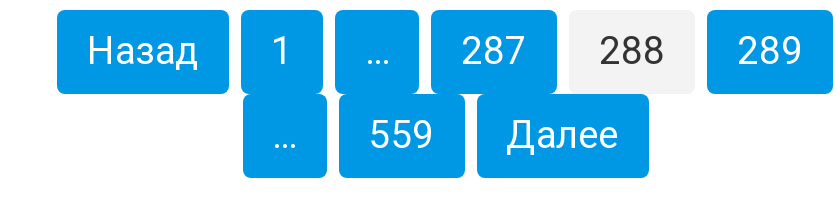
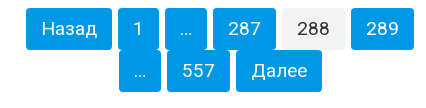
[368,112,434,158] 559 -> [181,59,214,82] 557

